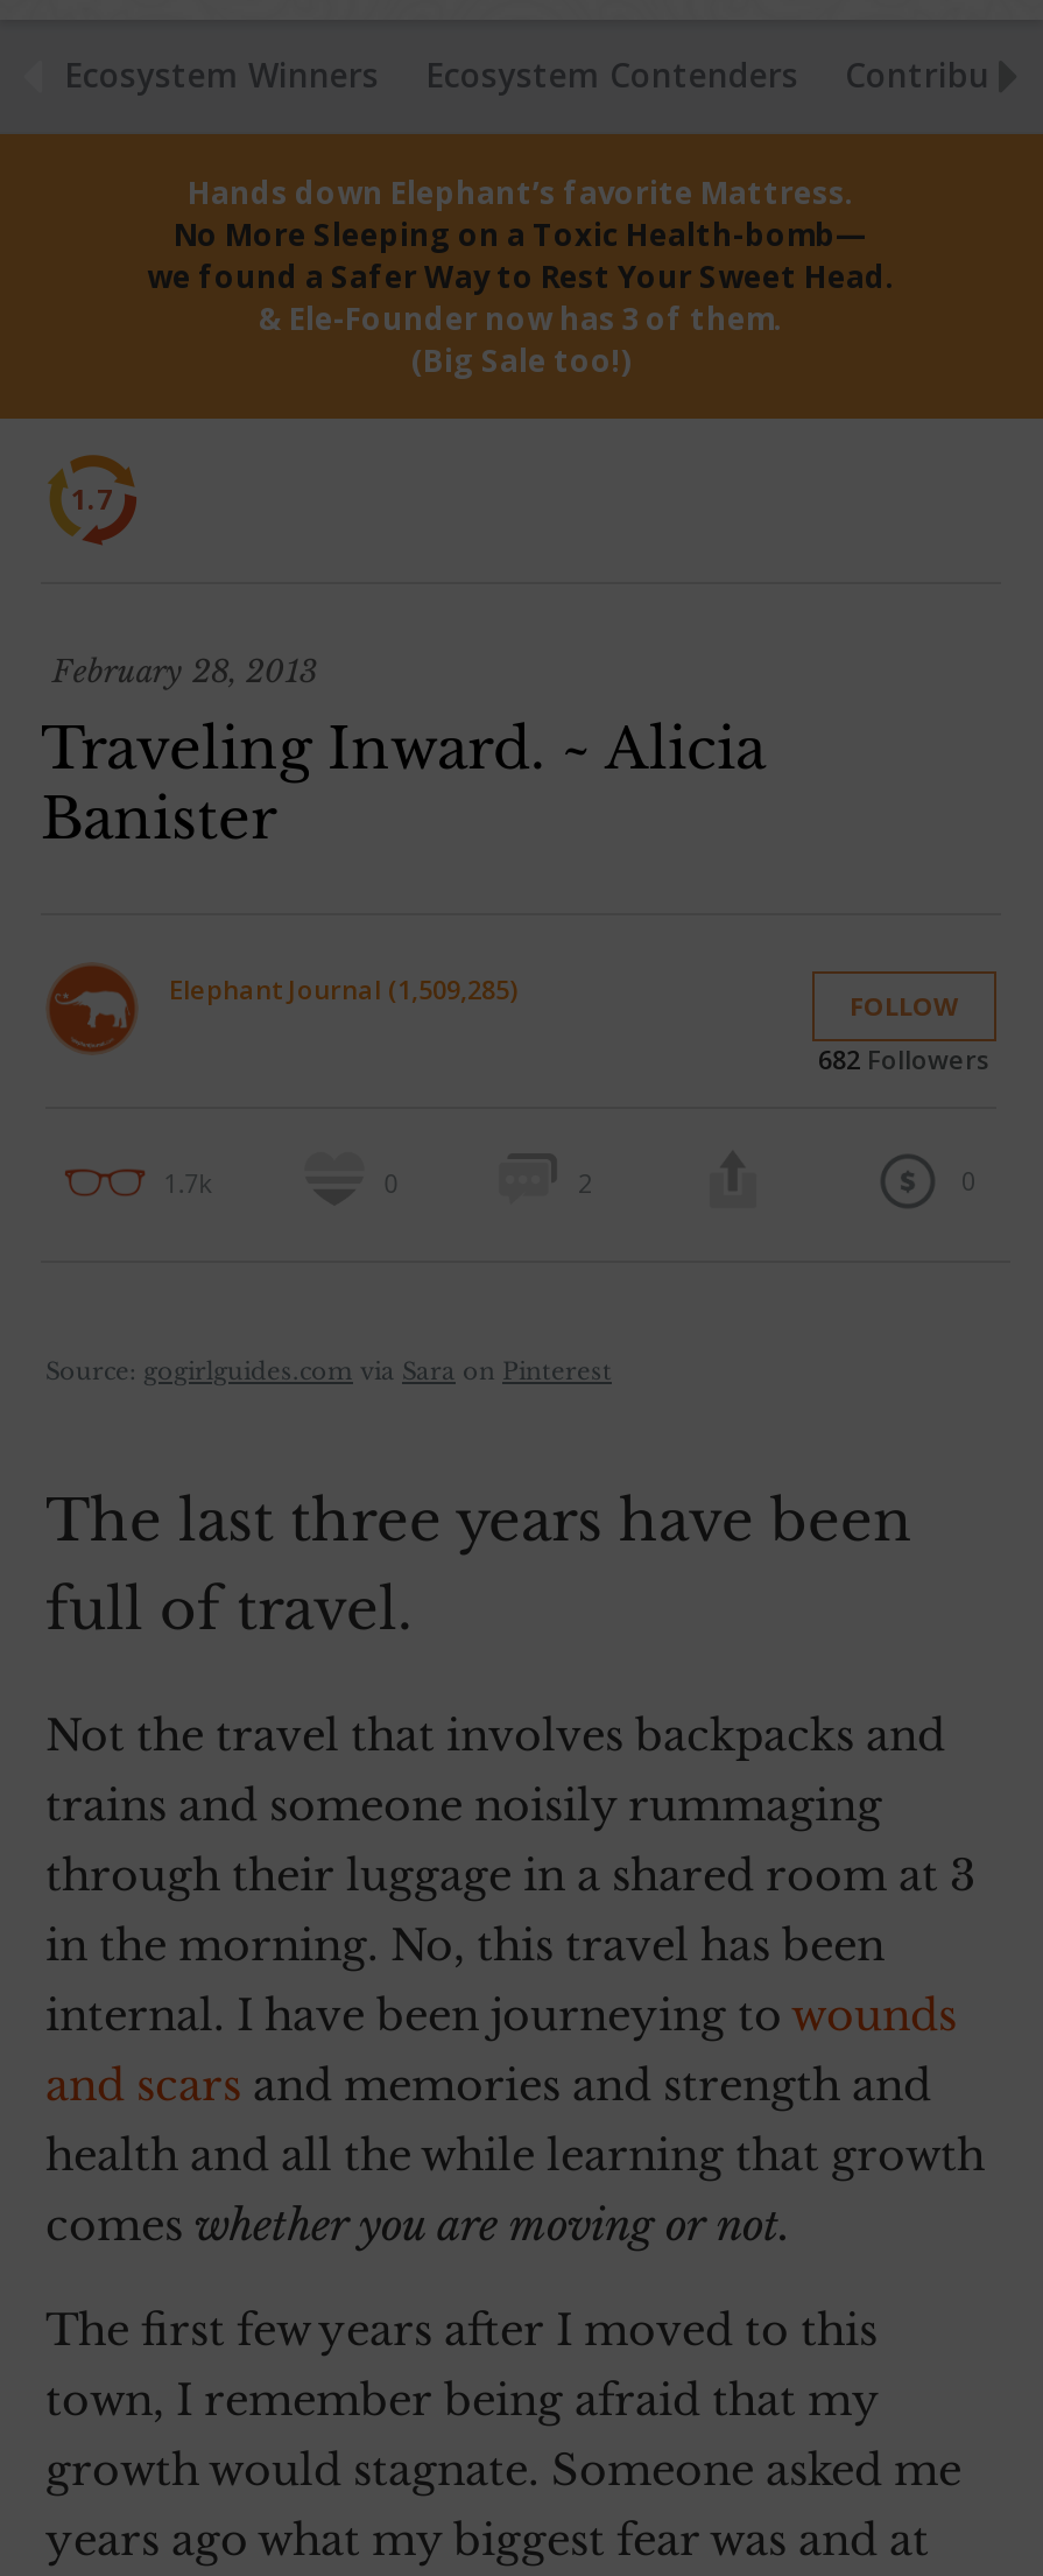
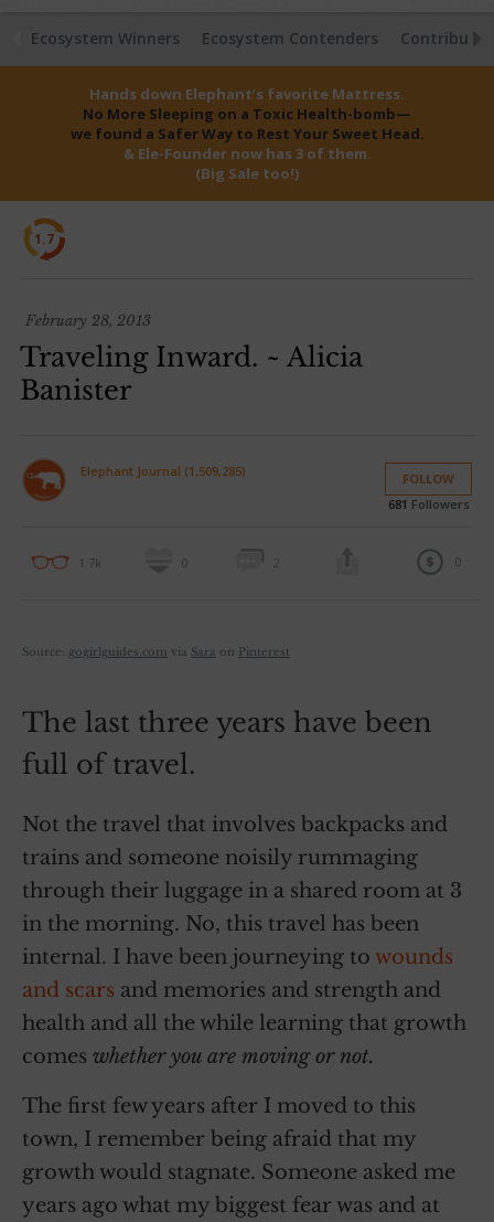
[818,1041,991,1076] 682Followers -> [388,496,469,512] 681Followers

